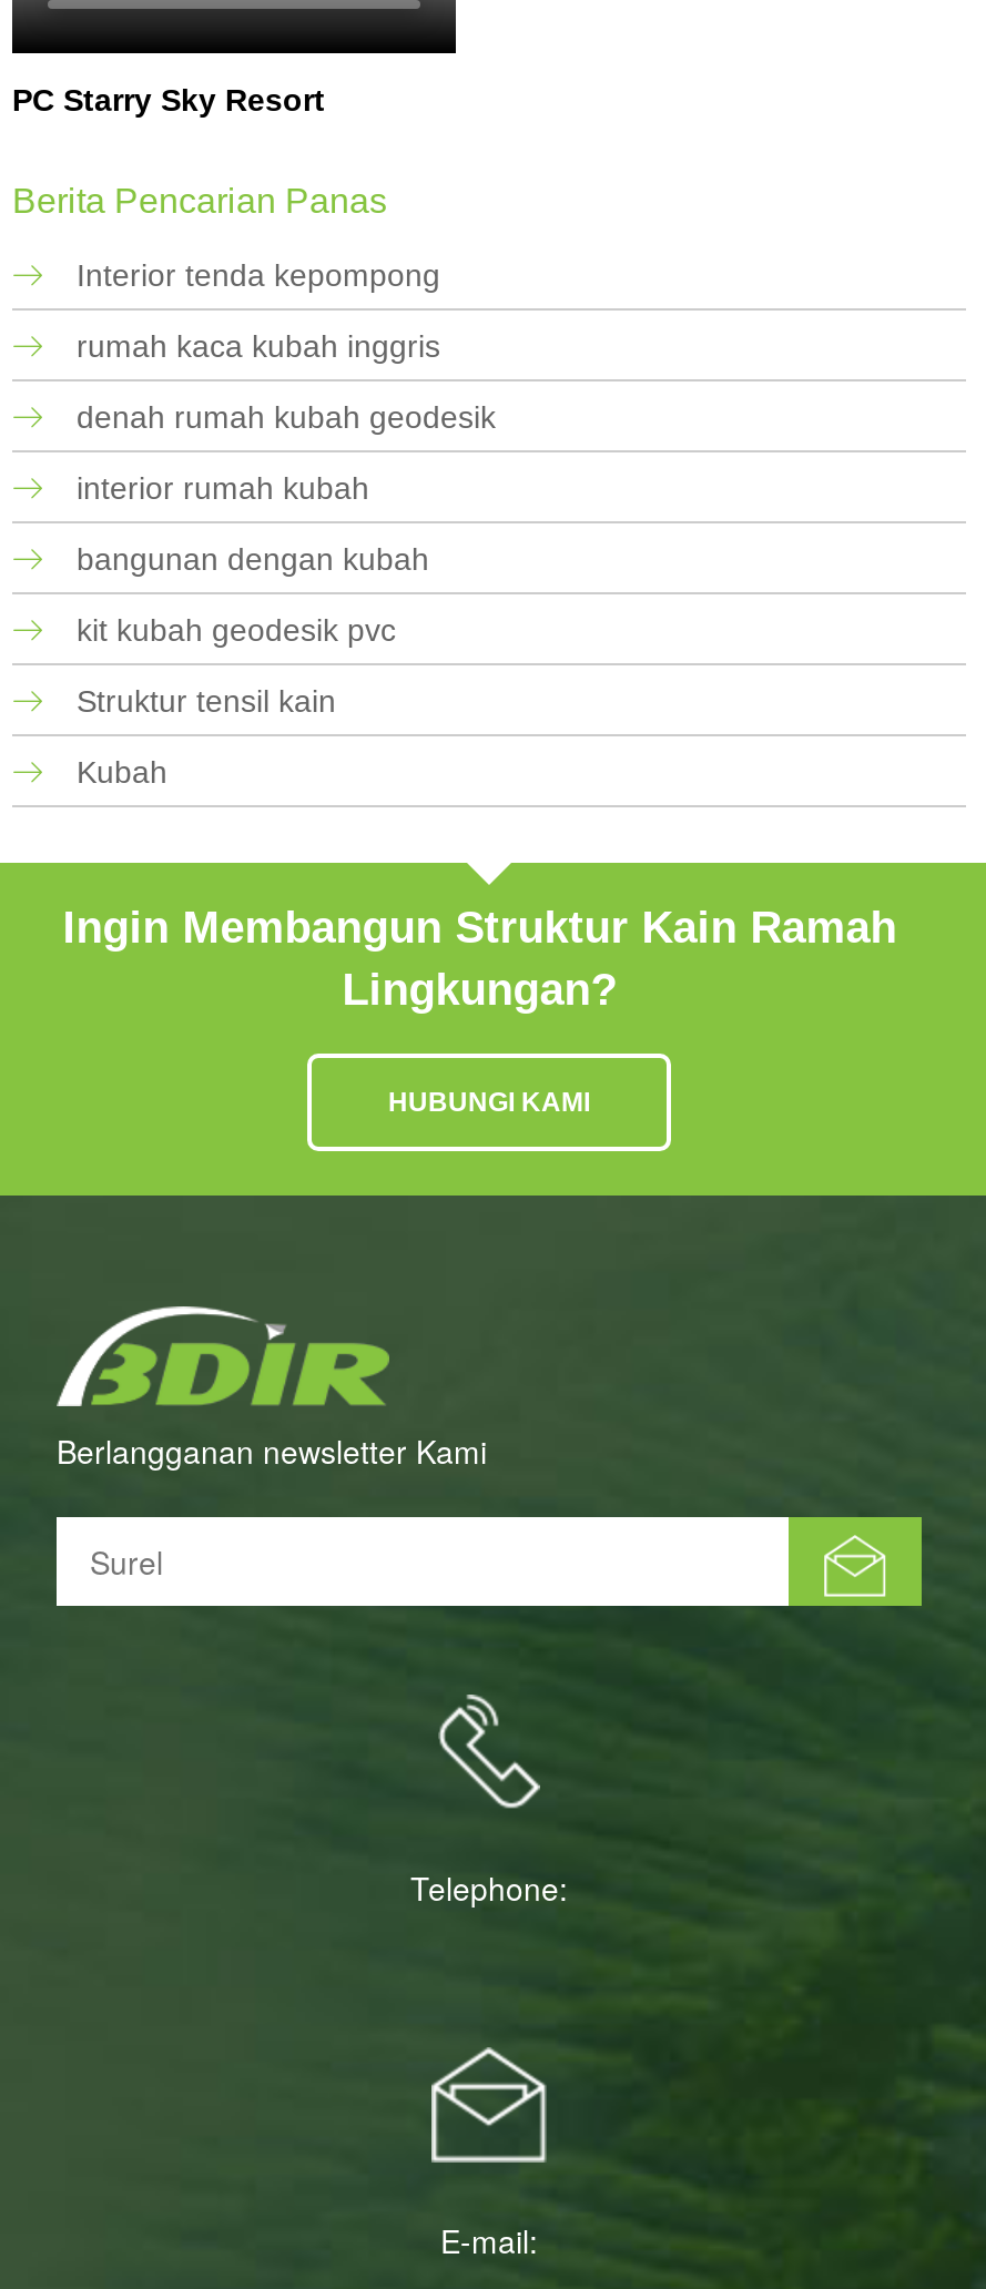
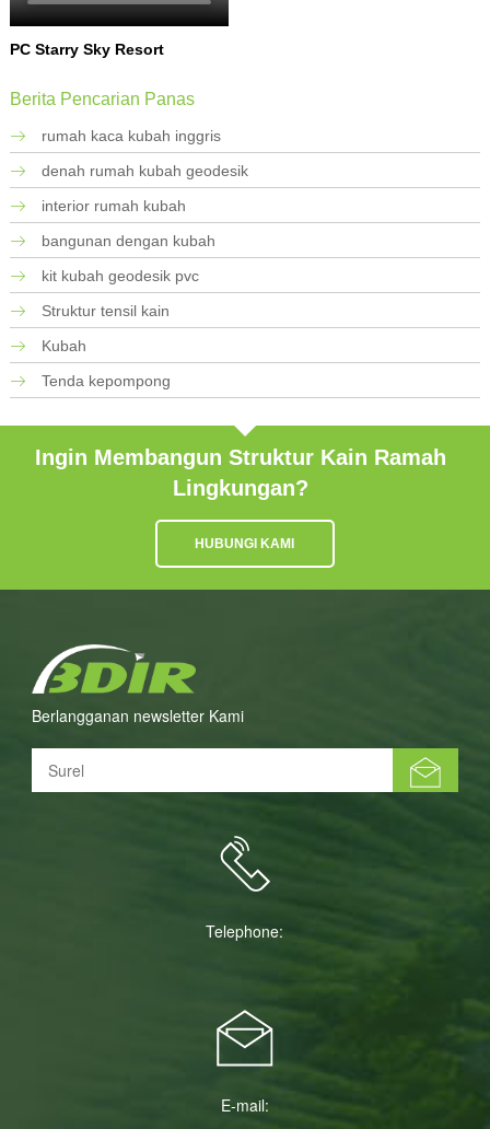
[77,258,440,294] Interior tenda kepompong -> none
moved [77,329,496,791] -> [42,127,248,355]: rumah kaca kubah inggris | denah rumah kubah geodesik | interior rumah kubah | bangunan dengan kubah | kit kubah geodesik pvc | Struktur tensil kain | Kubah
none -> [42,372,171,390] Tenda kepompong

